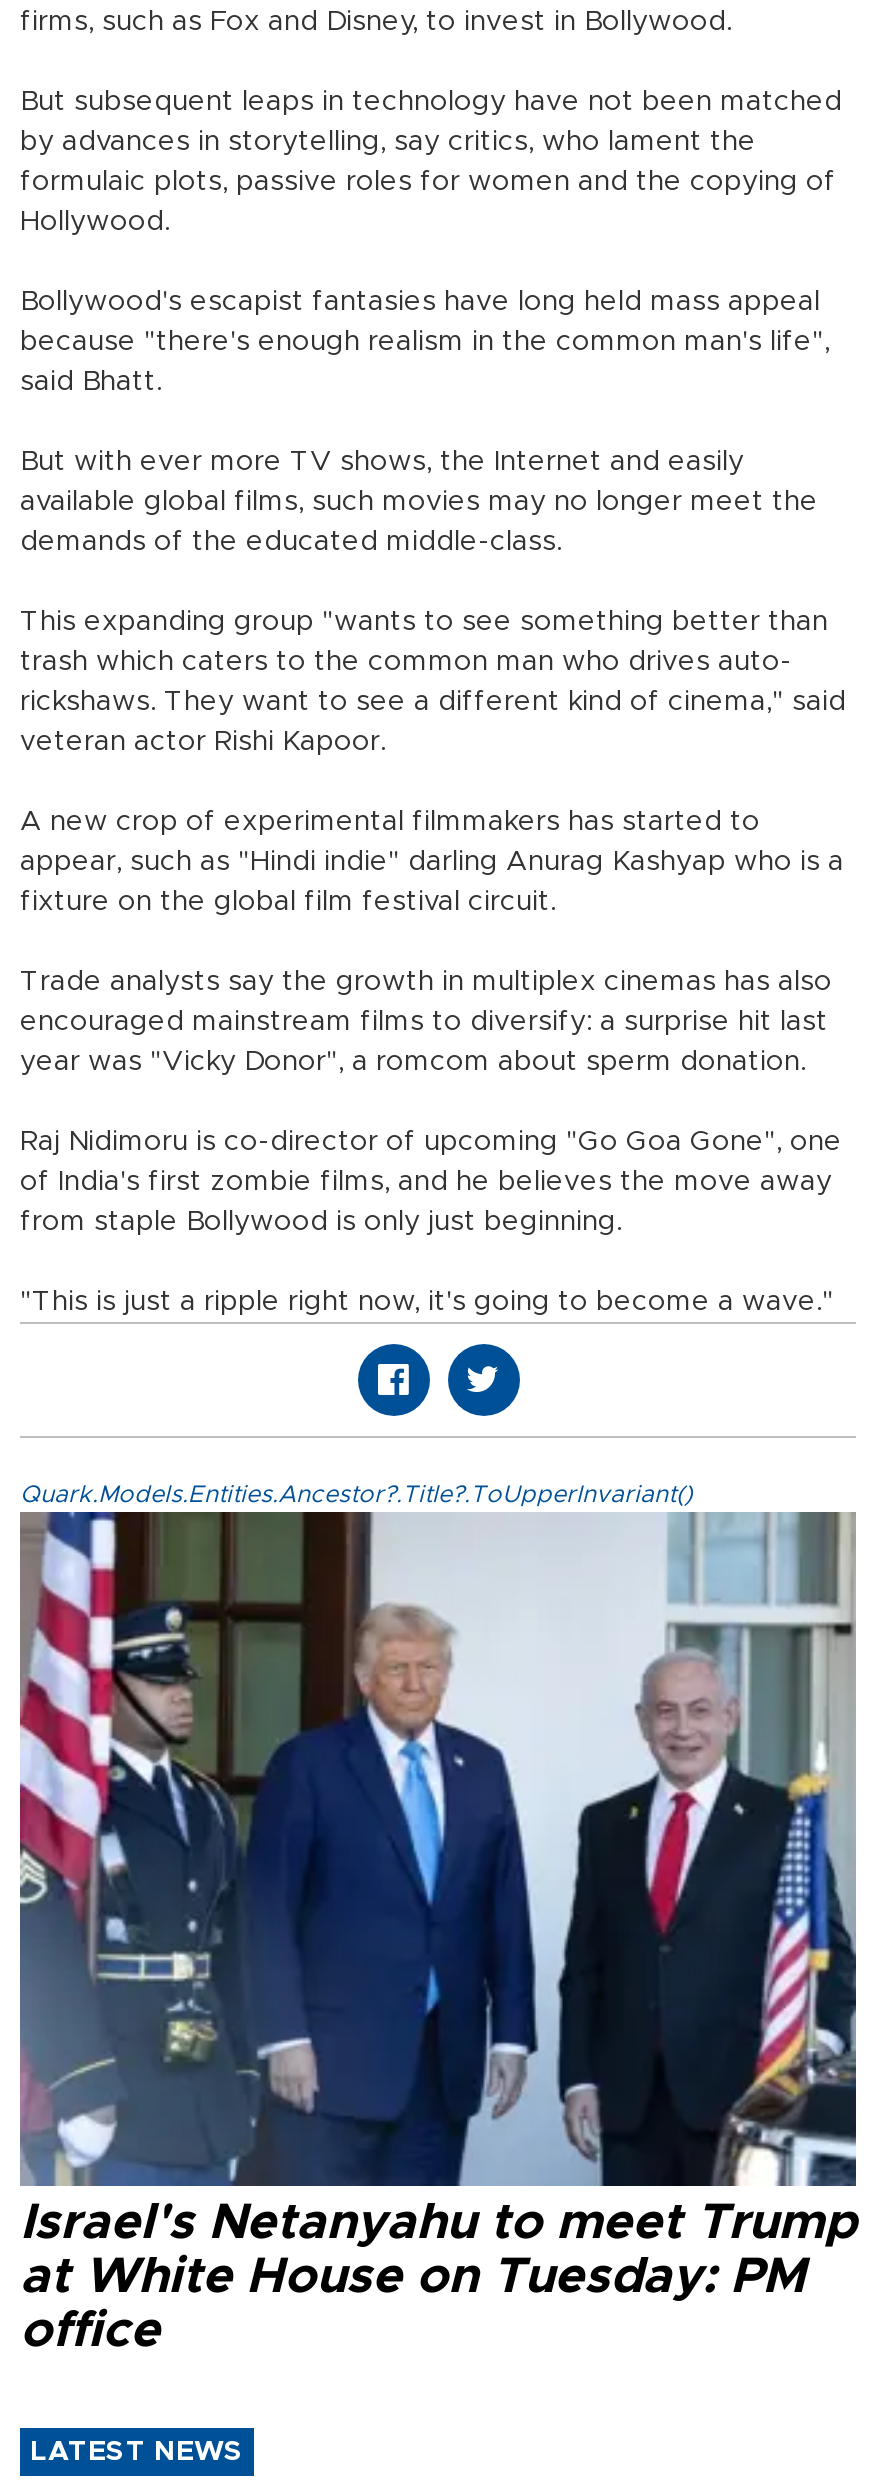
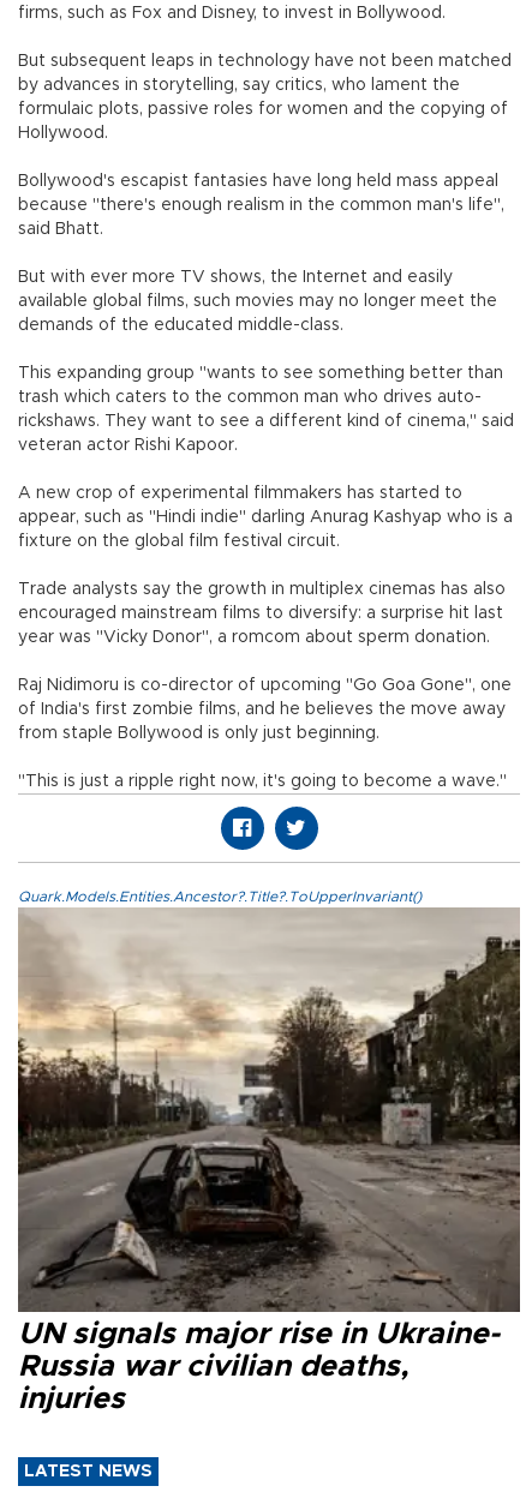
[18,1510,856,2356] [image] | Israel's Netanyahu to meet Trump | at White House on Tuesday: PM | office -> [17,907,521,1414] [image] | UN signals major rise in Ukraine- | Russia war civilian deaths, | injuries

